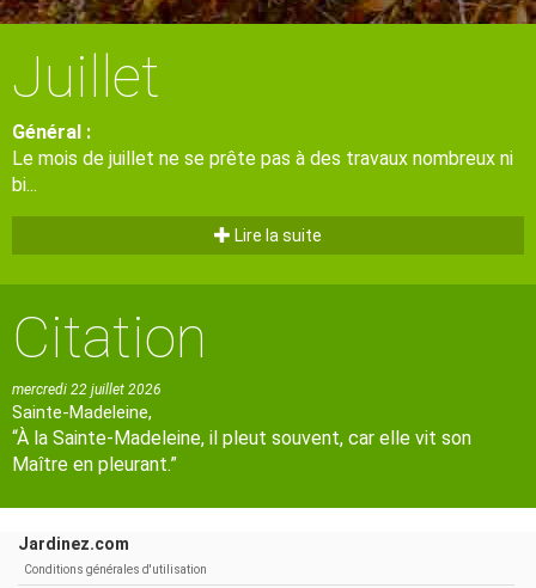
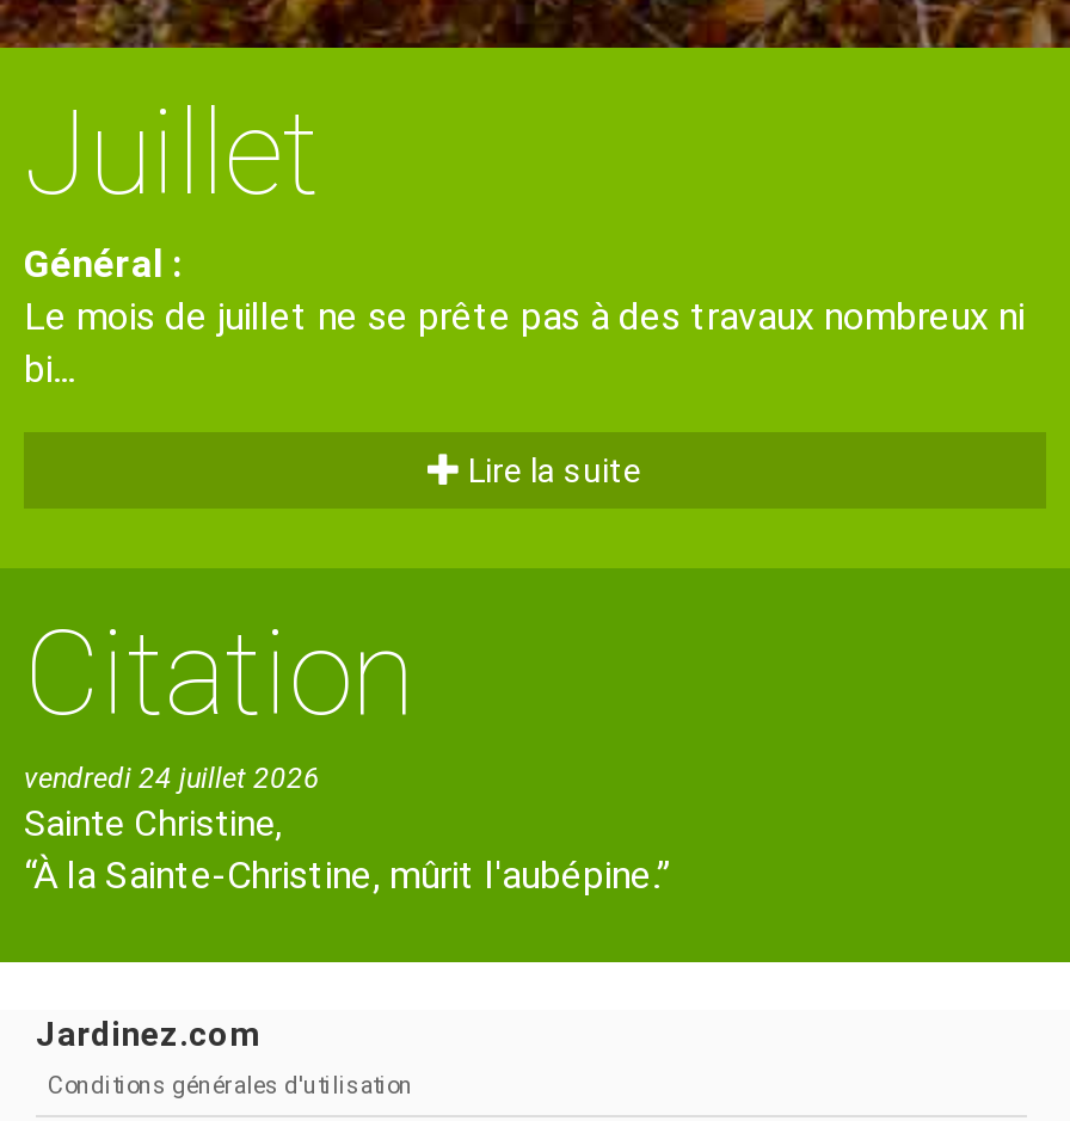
[12,382,471,476] mercredi 22 juillet 2026 | Sainte-Madeleine, | “À la Sainte-Madeleine, il pleut souvent, car elle vit son | Maître en pleurant.” -> [24,763,671,899] vendredi 24 juillet 2026 | Sainte Christine, | “À la Sainte-Christine, mûrit l'aubépine.”

